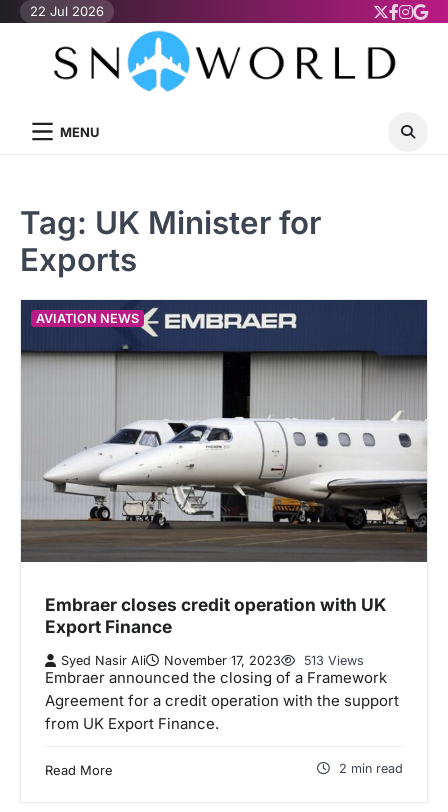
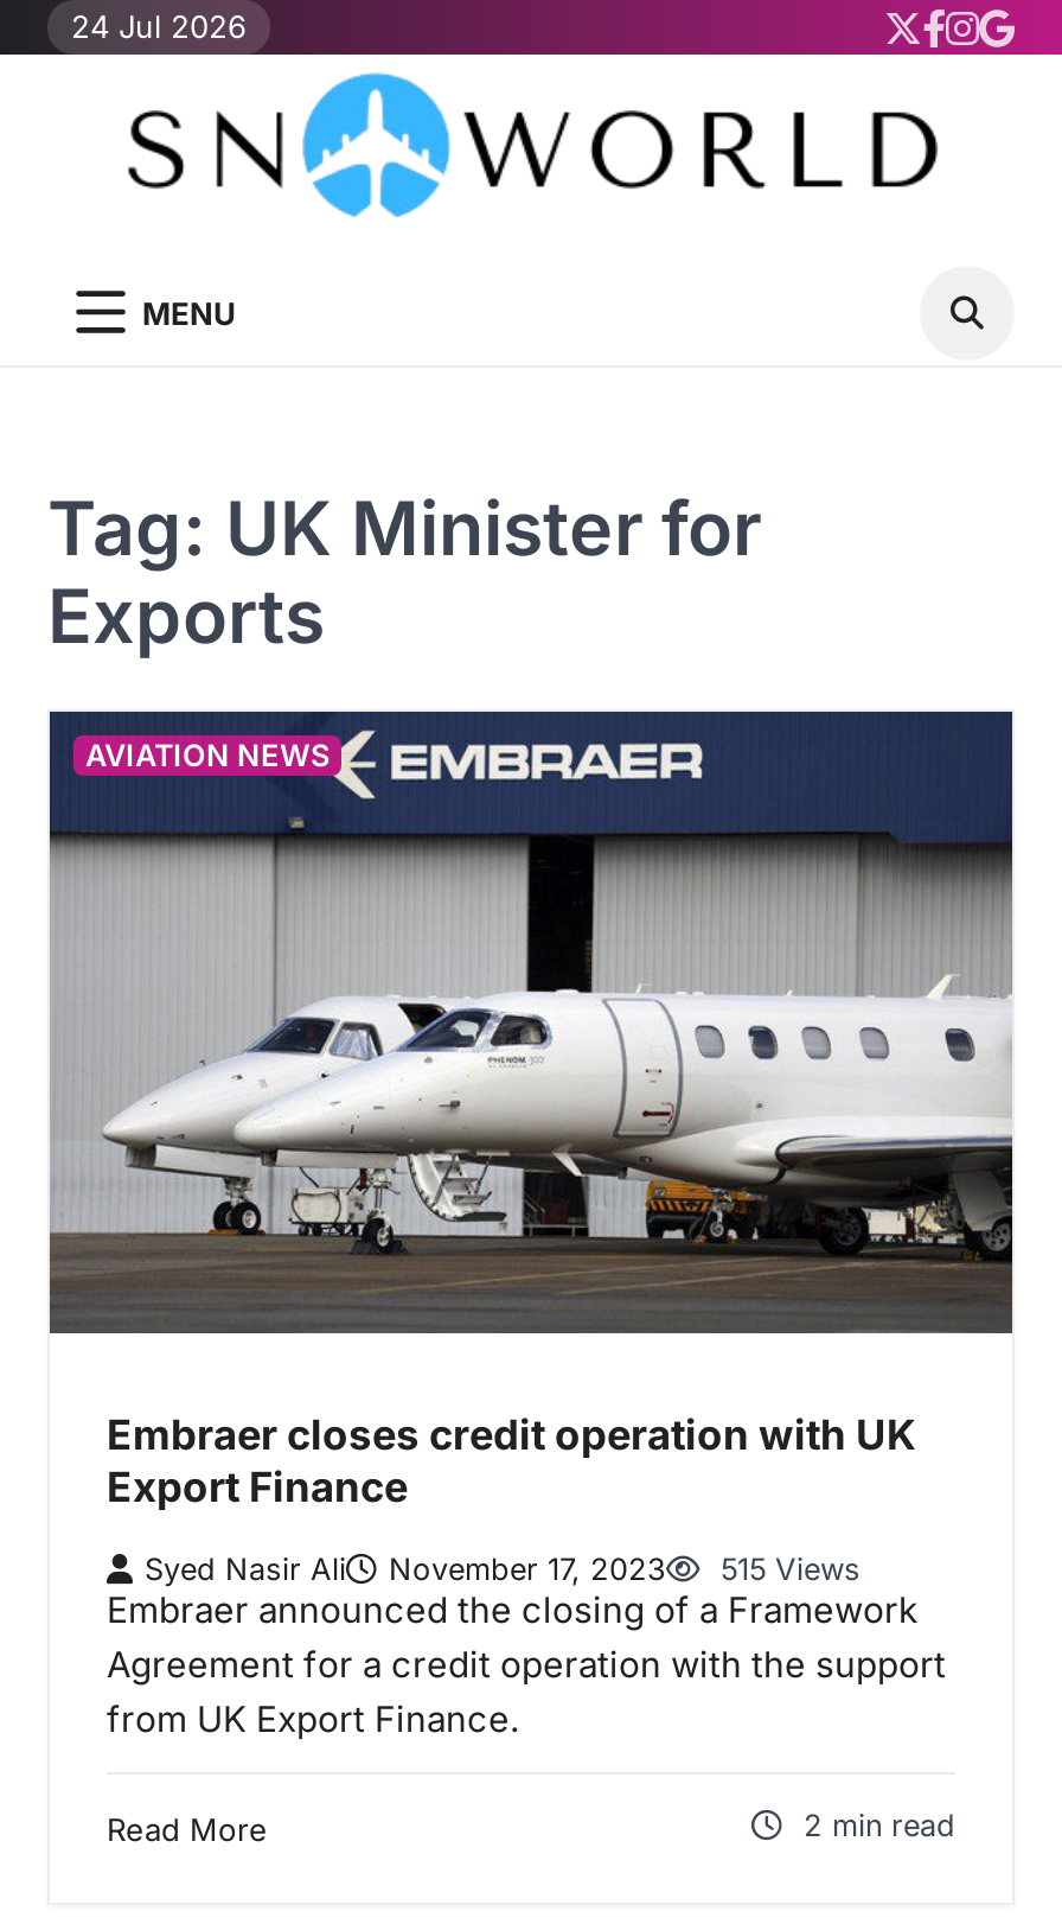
[30,3,104,19] 22 Jul 2026 -> [71,7,247,45] 24 Jul 2026
[61,653,364,668] Syed Nasir Ali November 17, 2023 513 Views -> [145,1550,861,1586] Syed Nasir Ali November 17, 2023 515 Views

